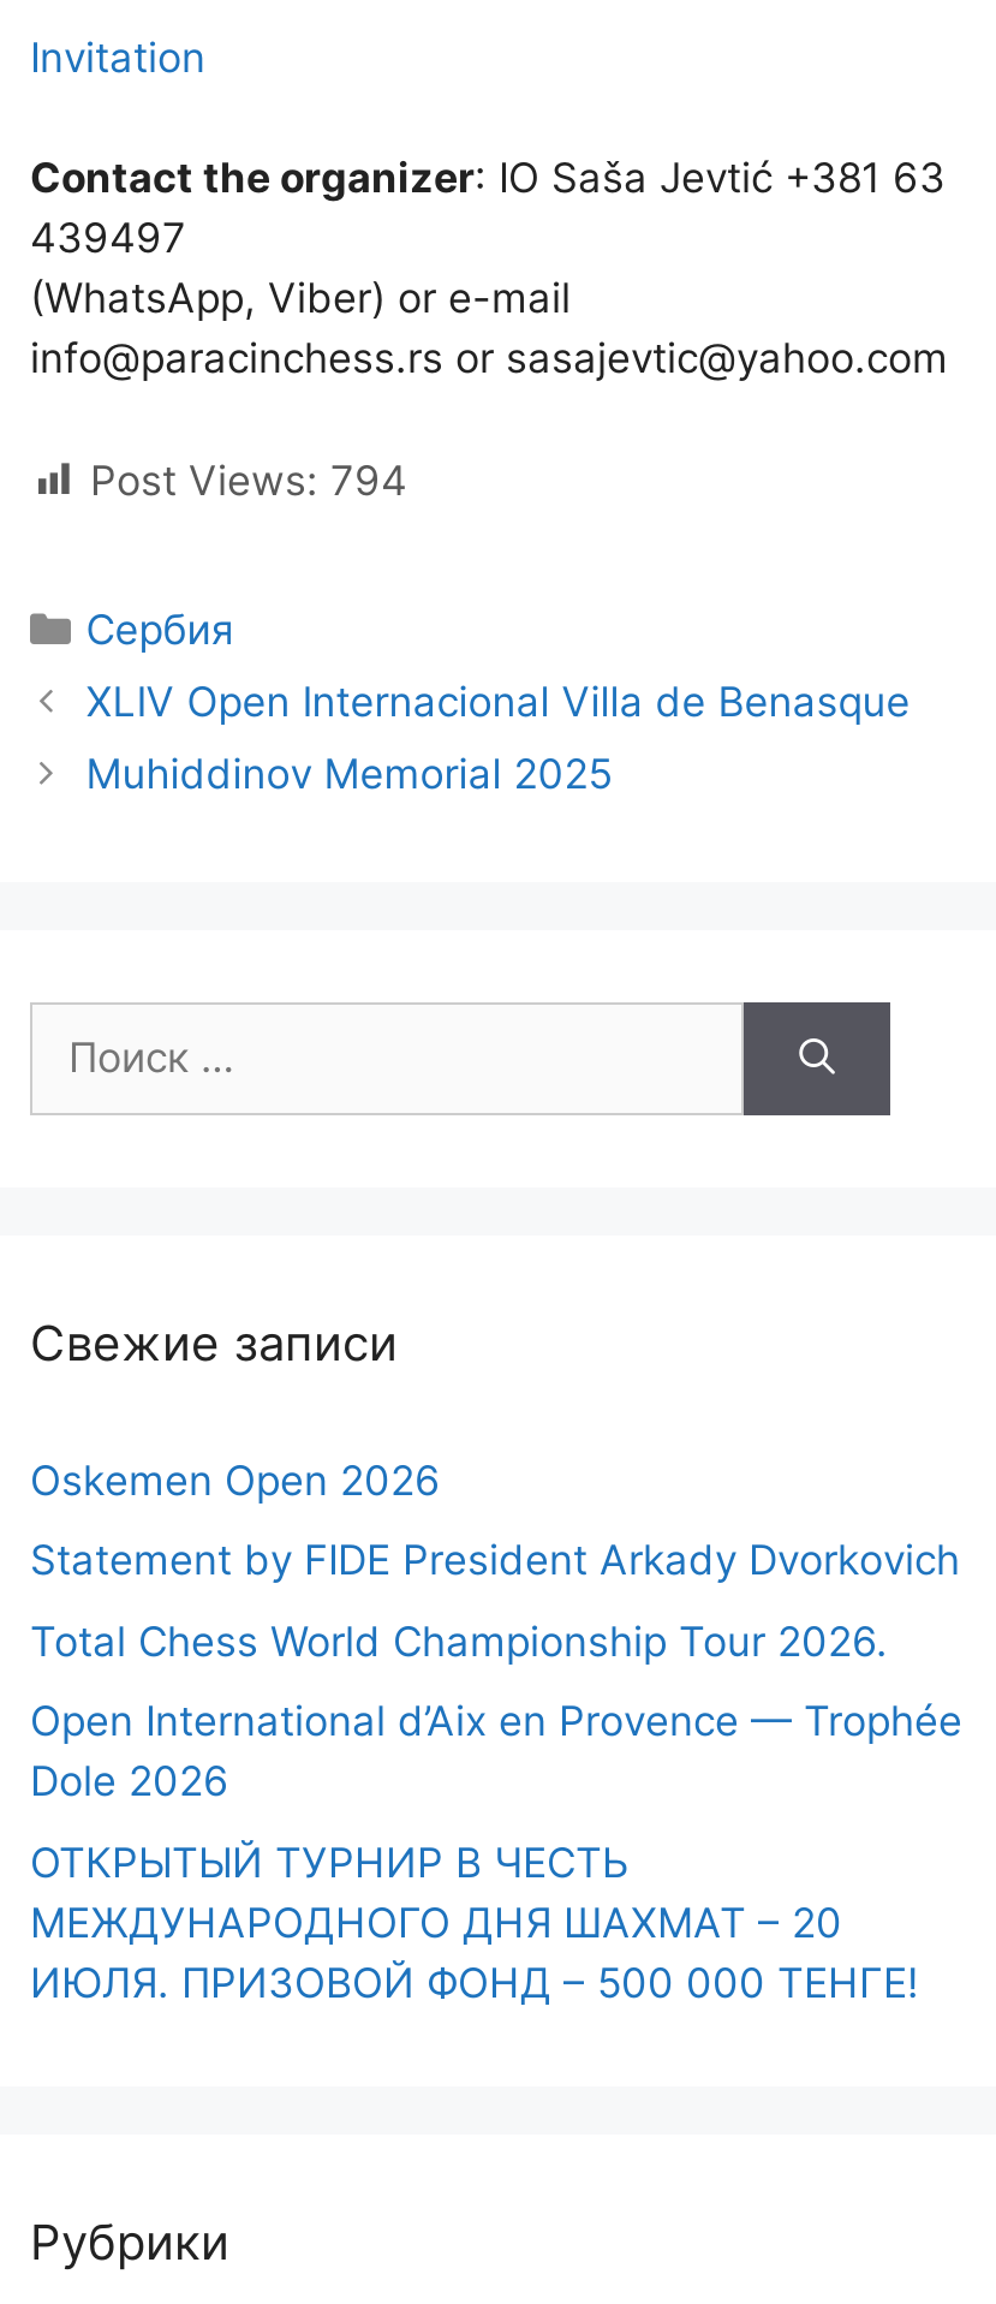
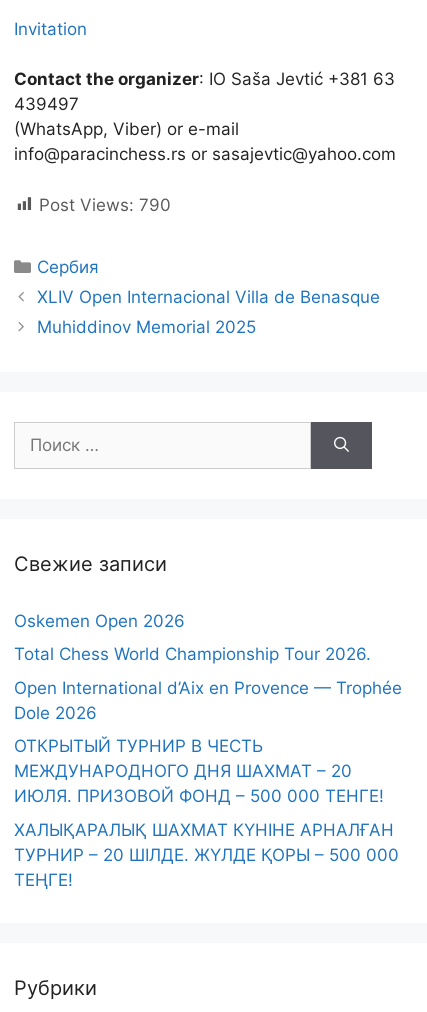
[90,456,407,504] Post Views: 794 -> [39,194,171,214] Post Views: 790
[30,1536,960,1584] Statement by FIDE President Arkady Dvorkovich -> none
moved [30,1617,962,2006] -> [14,644,402,806]: Total Chess World Championship Tour 2026. | Open International d’Aix en Provence — Trophée | Dole 2026 | ОТКРЫТЫЙ ТУРНИР В ЧЕСТЬ | МЕЖДУНАРОДНОГО ДНЯ ШАХМАТ – 20 | ИЮЛЯ. ПРИЗОВОЙ ФОНД – 500 000 ТЕНГЕ!
none -> [14,819,399,889] ХАЛЫҚАРАЛЫҚ ШАХМАТ КҮНІНЕ АРНАЛҒАН | ТУРНИР – 20 ШІЛДЕ. ЖҮЛДЕ ҚОРЫ – 500 000 | ТЕҢГЕ!

